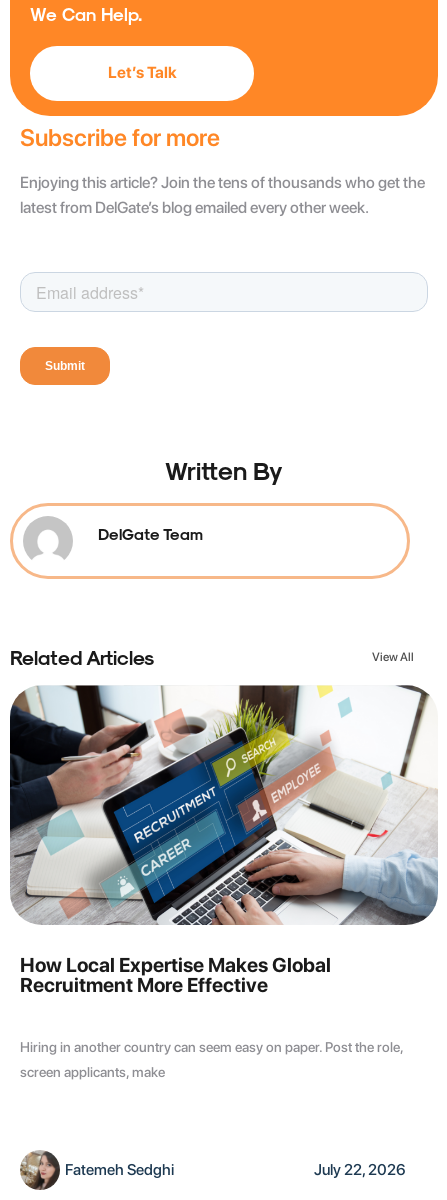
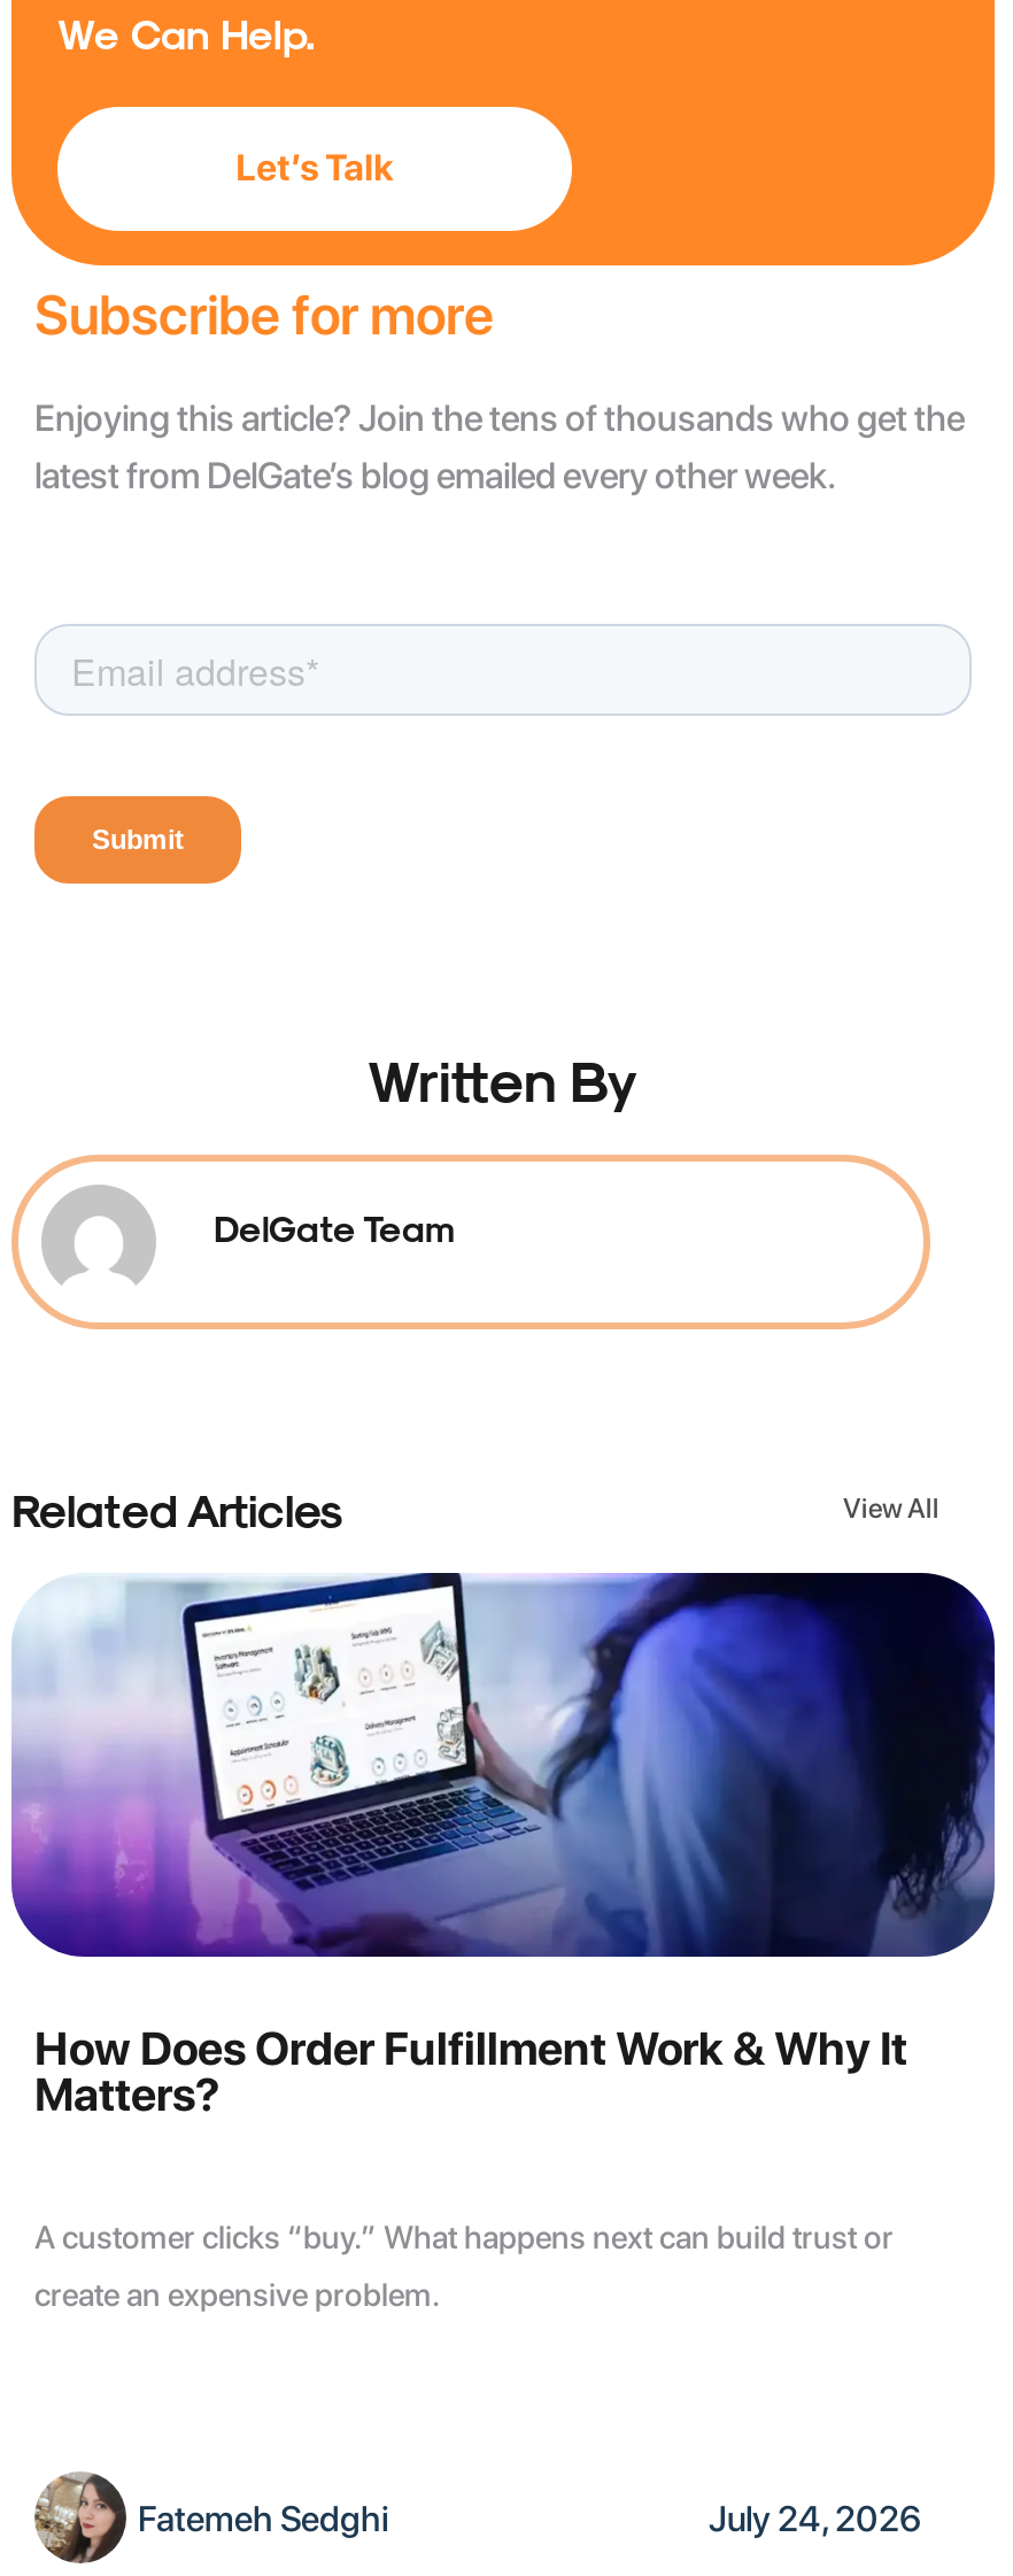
[9,684,438,997] [image] | How Local Expertise Makes Global | Recruitment More Effective -> [9,1569,997,2121] [image] | How Does Order Fulfillment Work & Why It | Matters?
[20,1039,403,1055] Hiring in another country can seem easy on paper. Post the role, -> [34,2218,894,2255] A customer clicks “buy.” What happens next can build trust or
[20,1064,165,1080] screen applicants, make -> [34,2275,441,2312] create an expensive problem.
[313,1160,405,1179] July 22, 2026 -> [709,2496,922,2539] July 24, 2026

